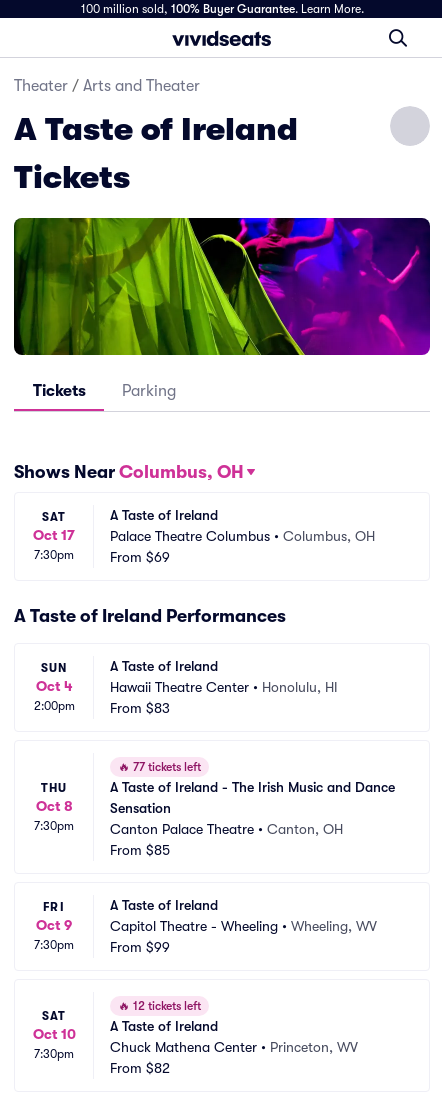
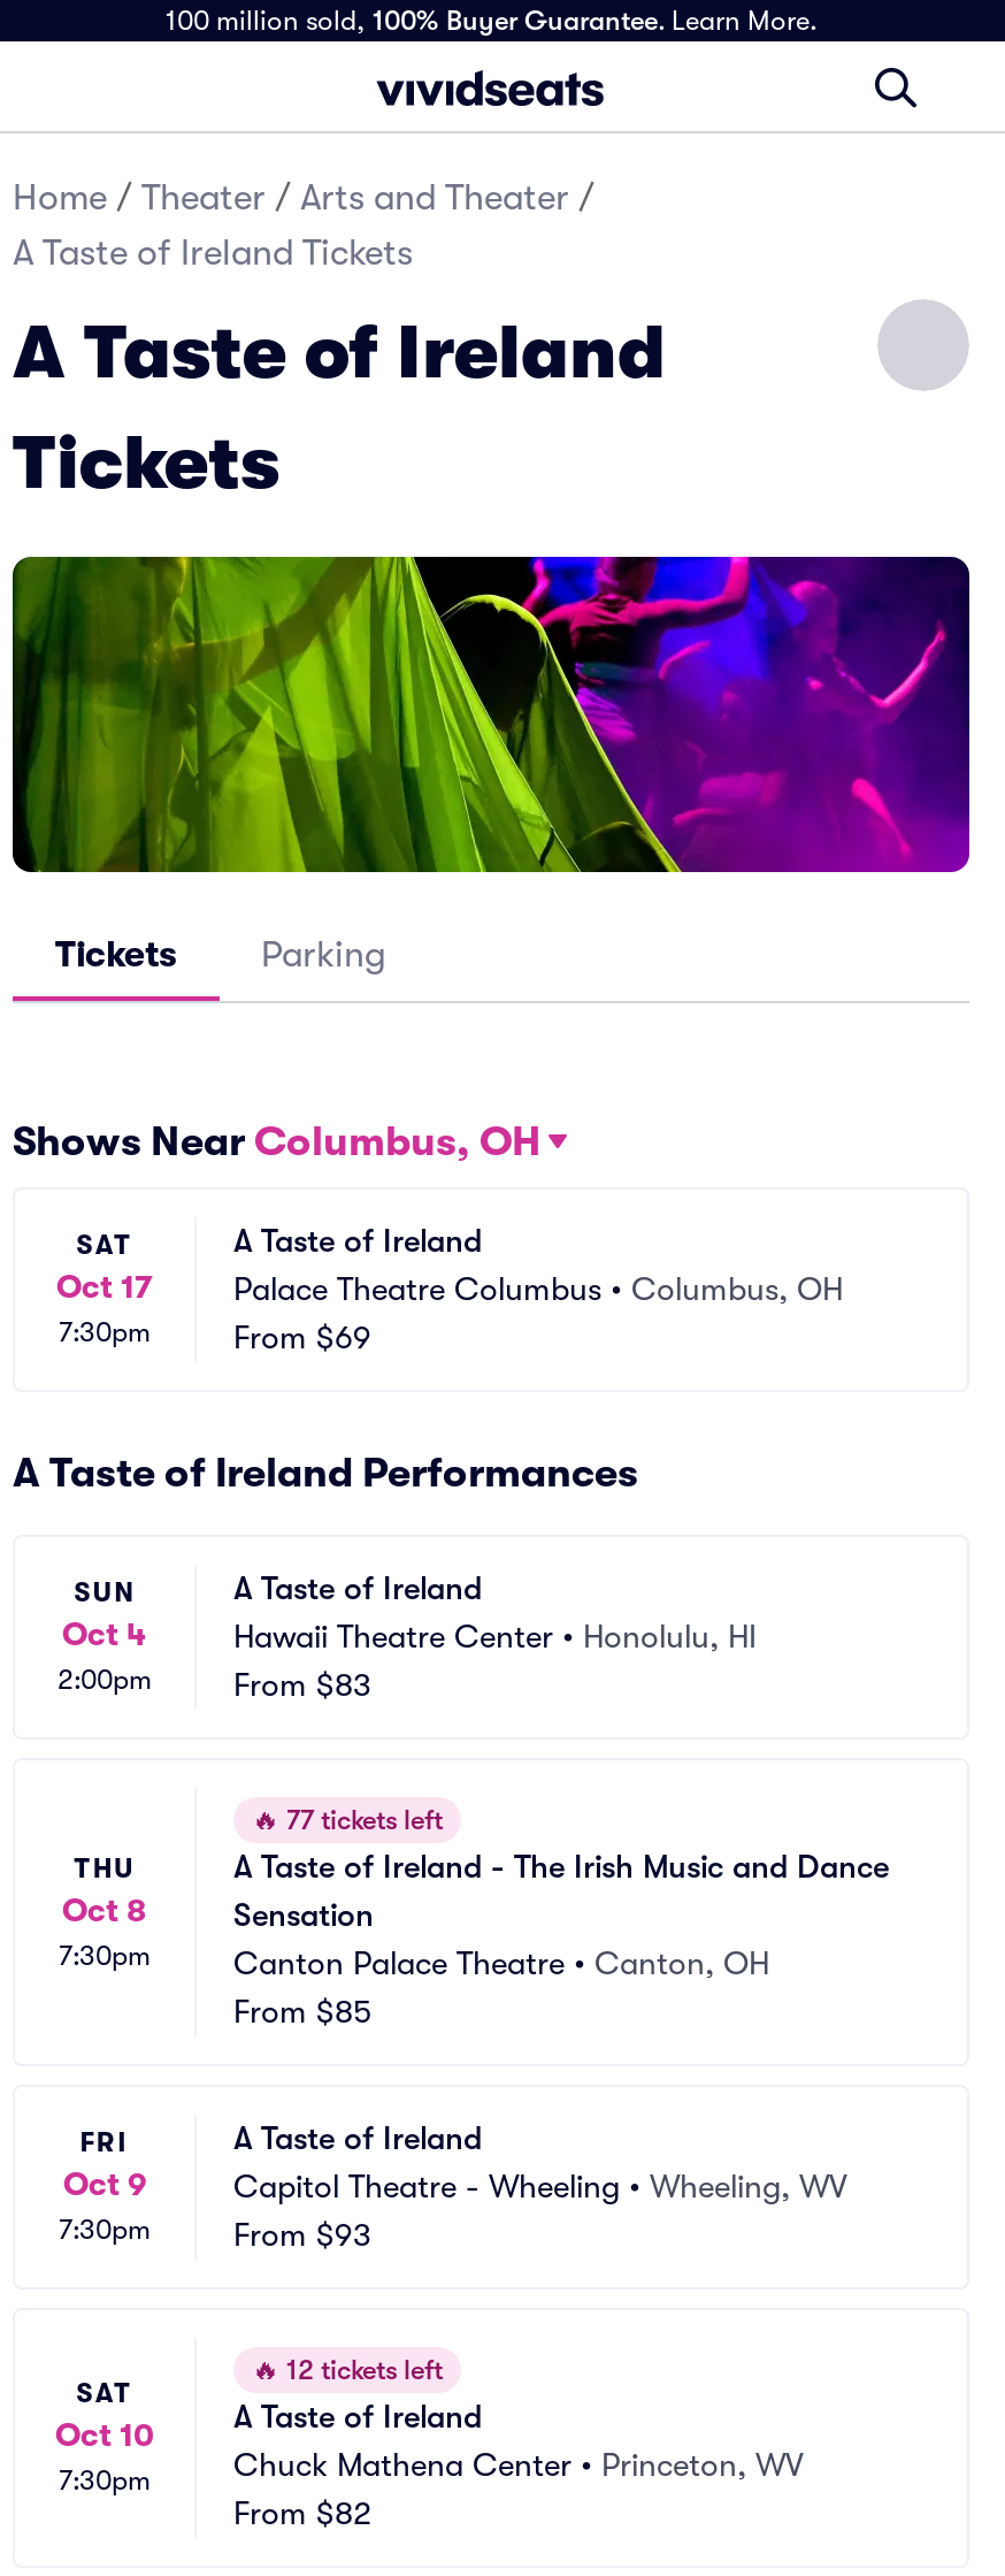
[14,77,200,95] Theater / Arts and Theater -> [13,177,594,274] Home / Theater / Arts and Theater / | A Taste of Ireland Tickets
[110,939,170,955] From $99 -> [233,2216,371,2253] From $93

